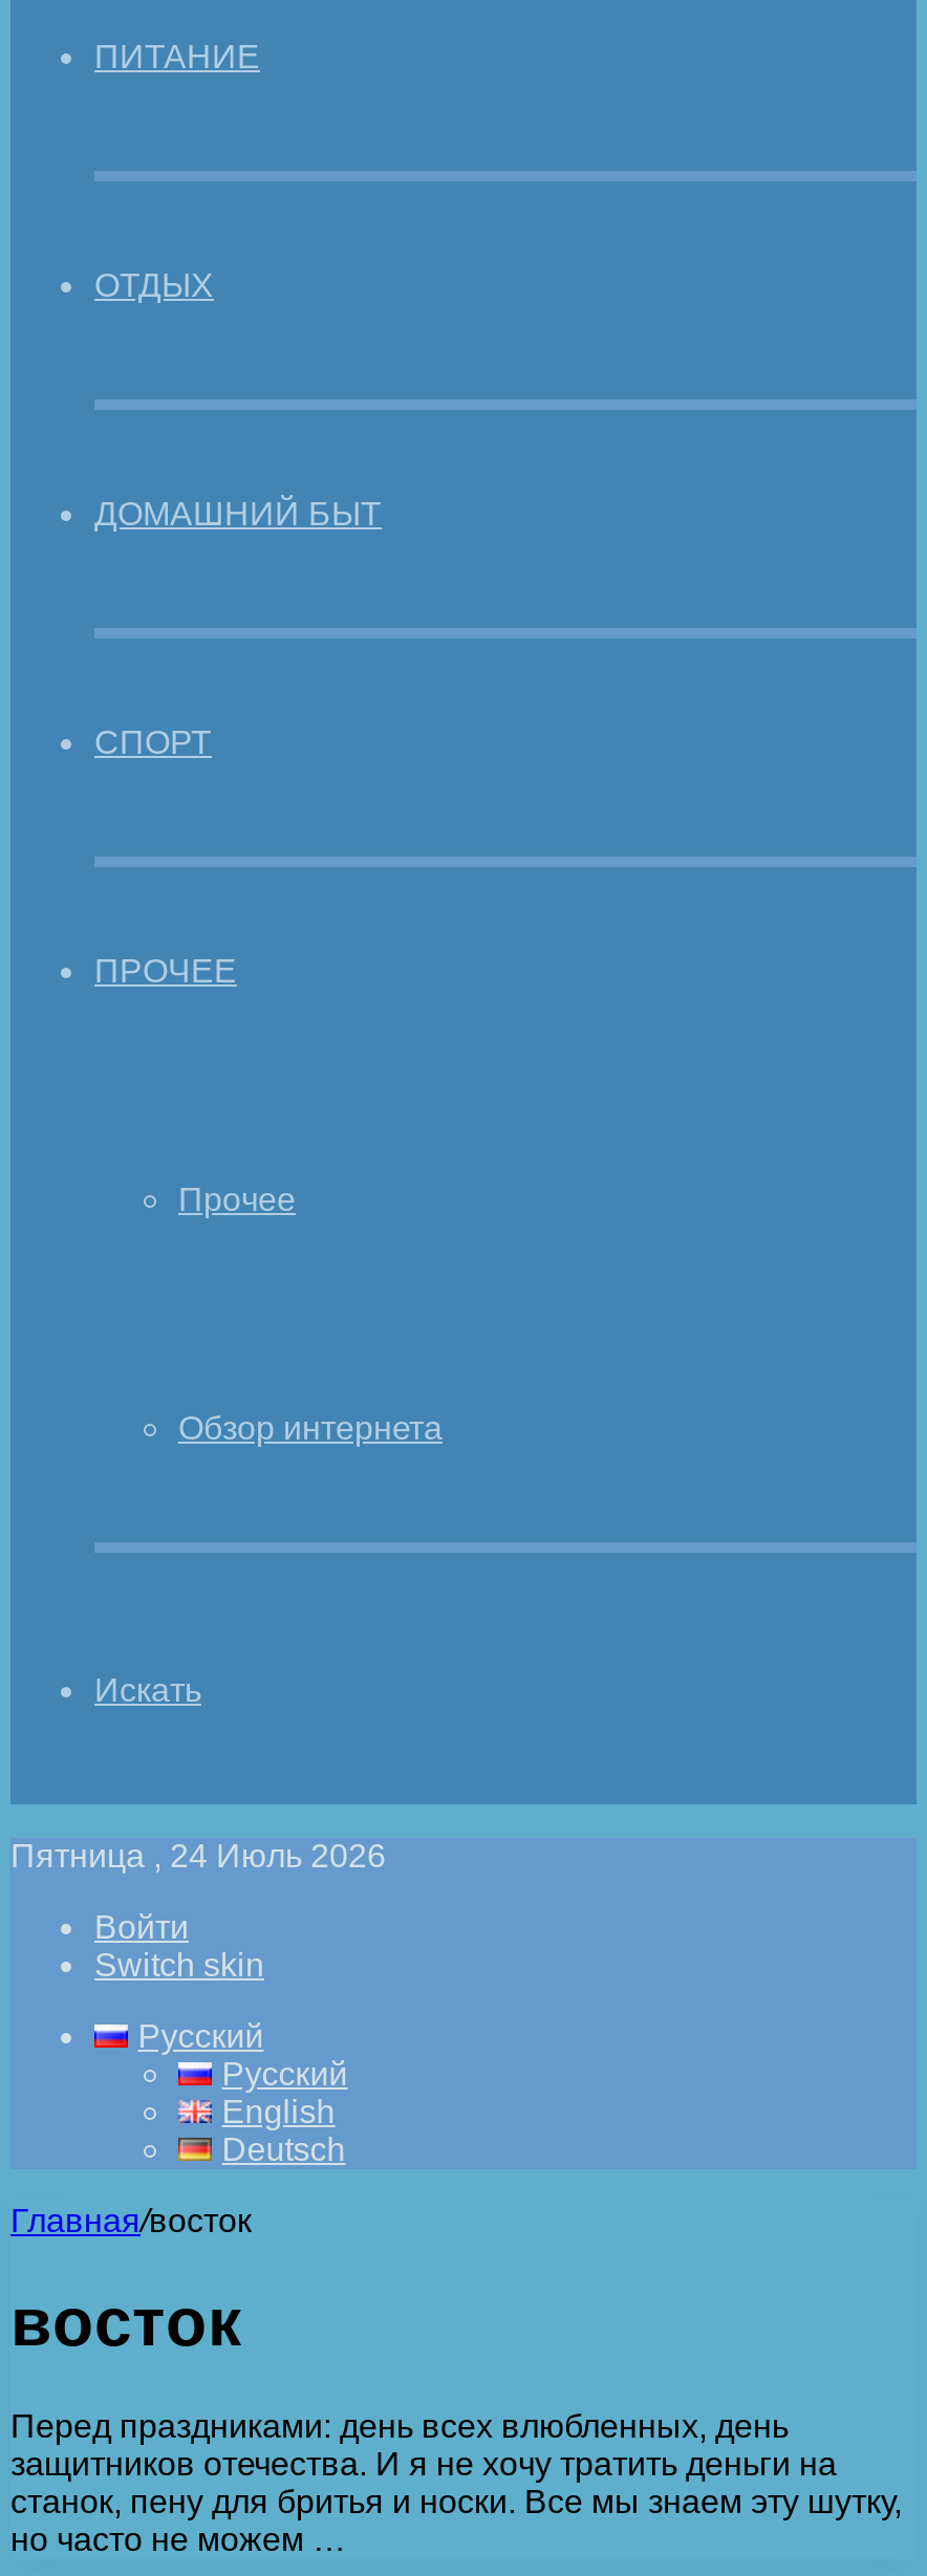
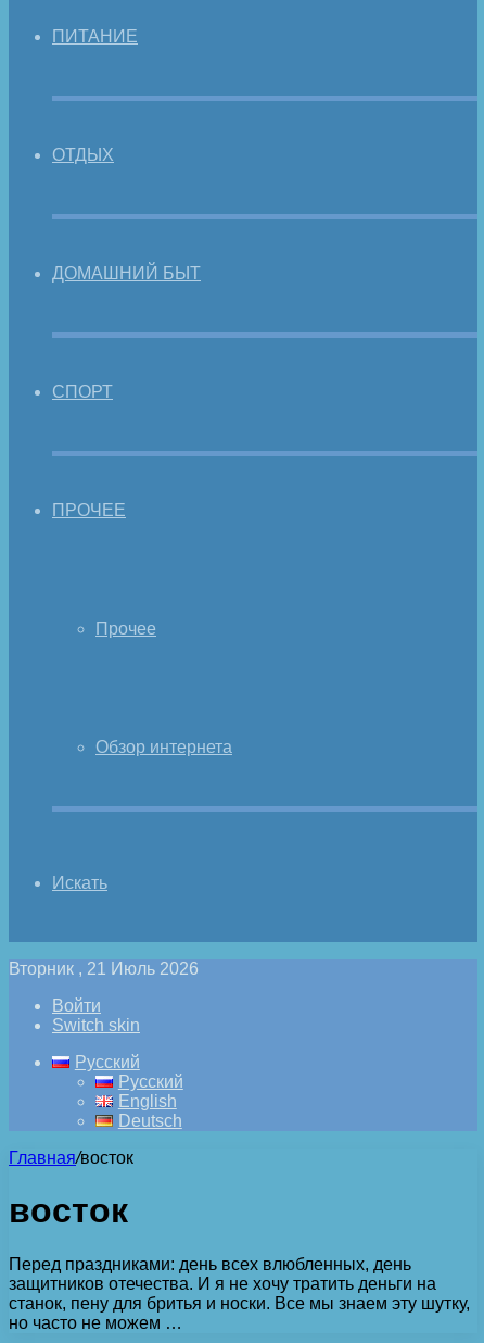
[10,1838,386,1874] Пятница , 24 Июль 2026 -> [9,959,199,978] Вторник , 21 Июль 2026

